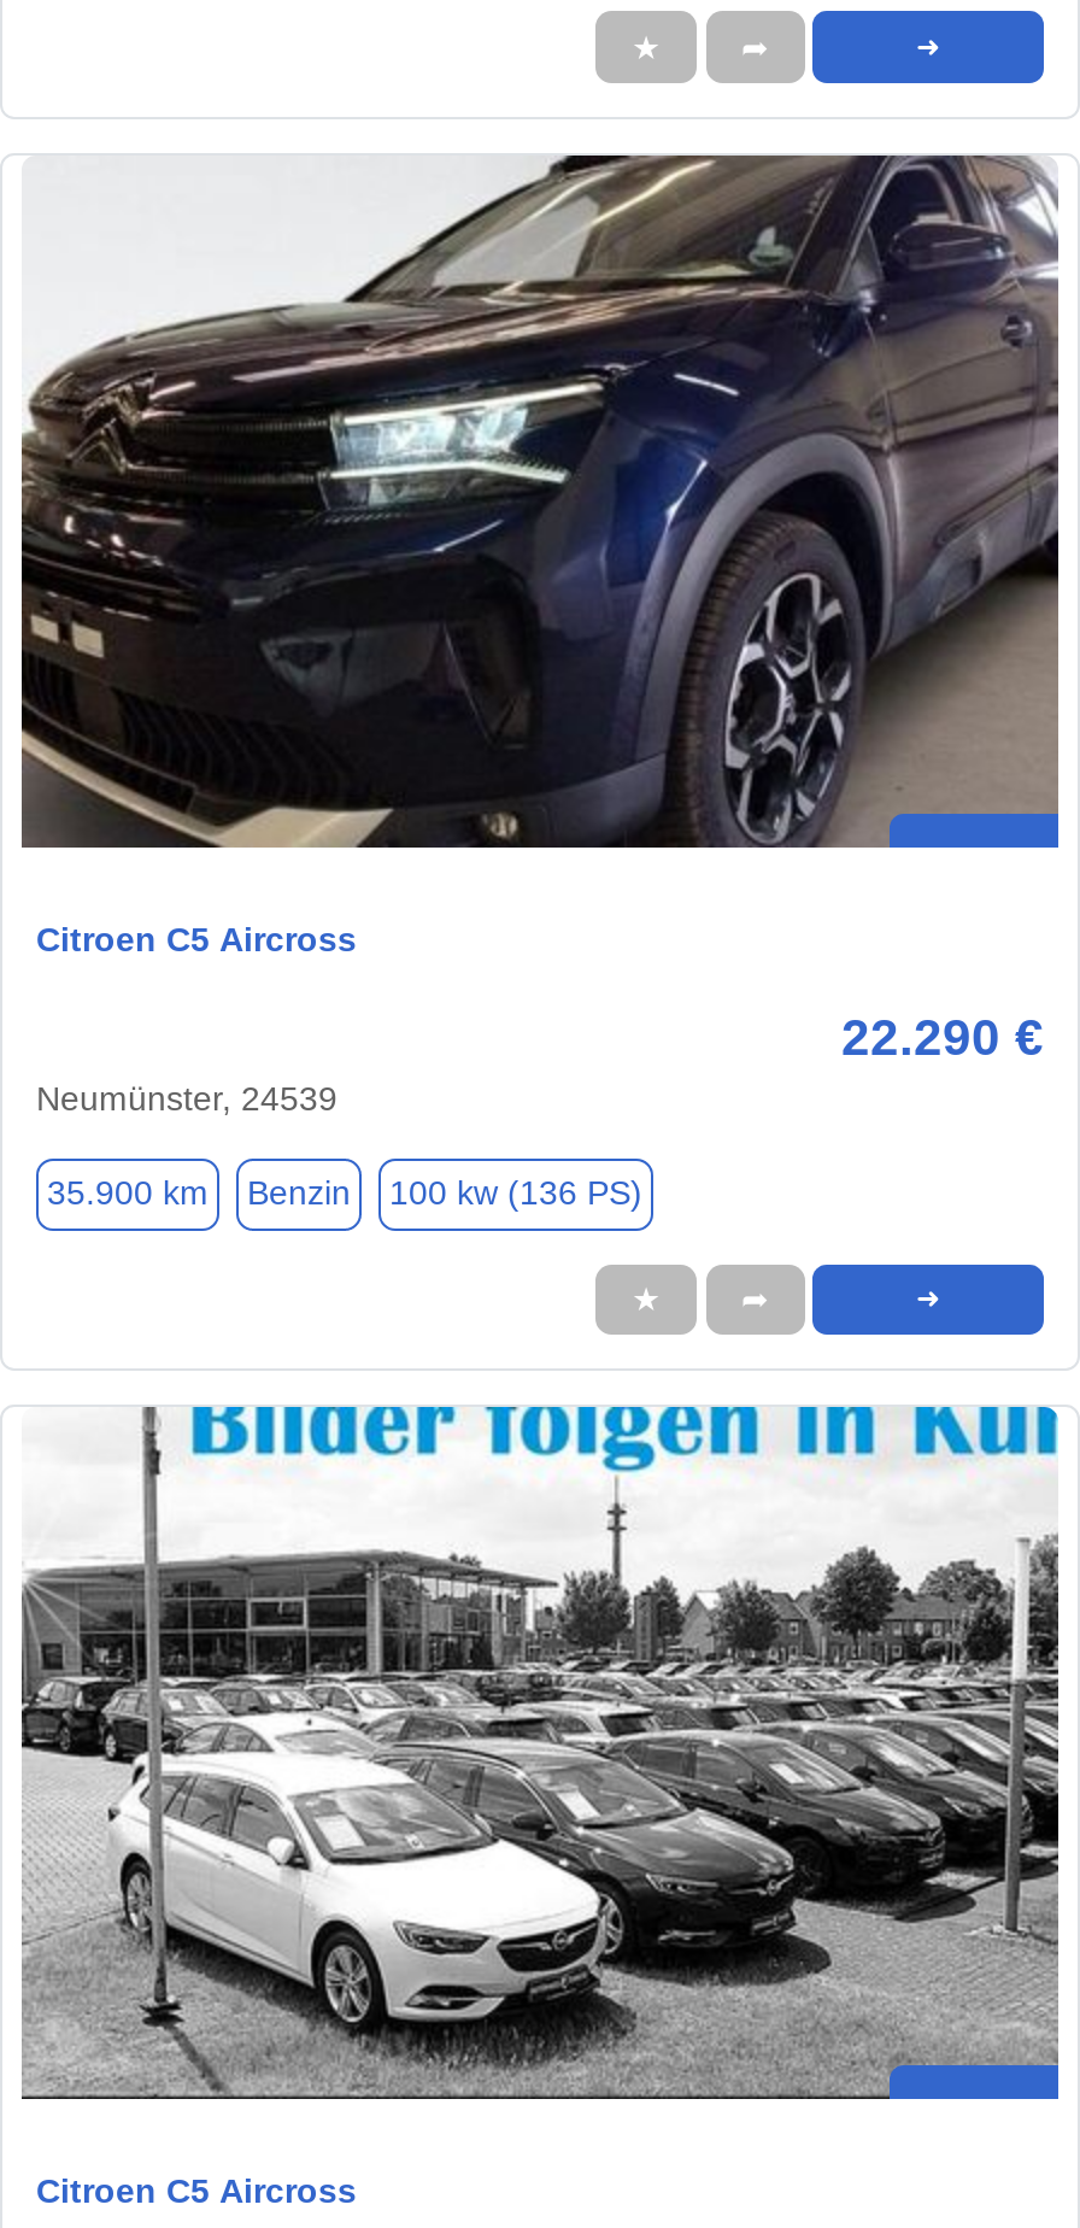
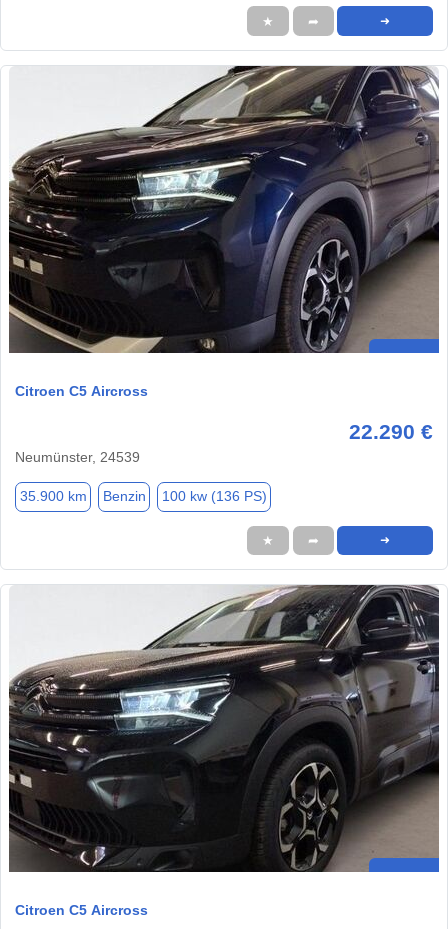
[19,1405,1061,2099] [image] -> [8,584,440,872] [image]

